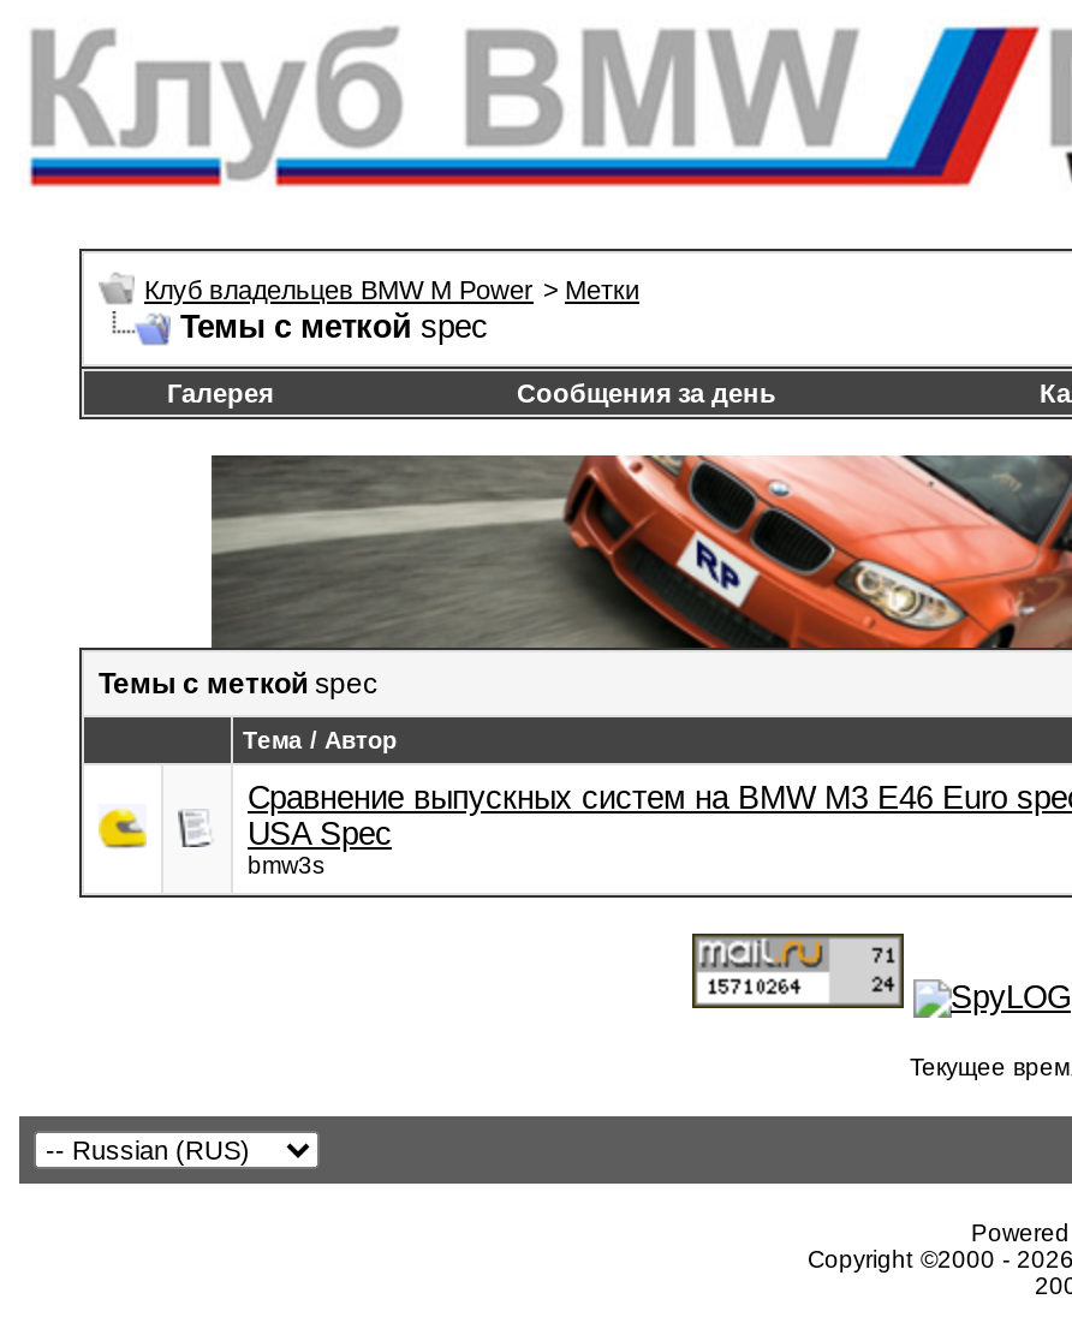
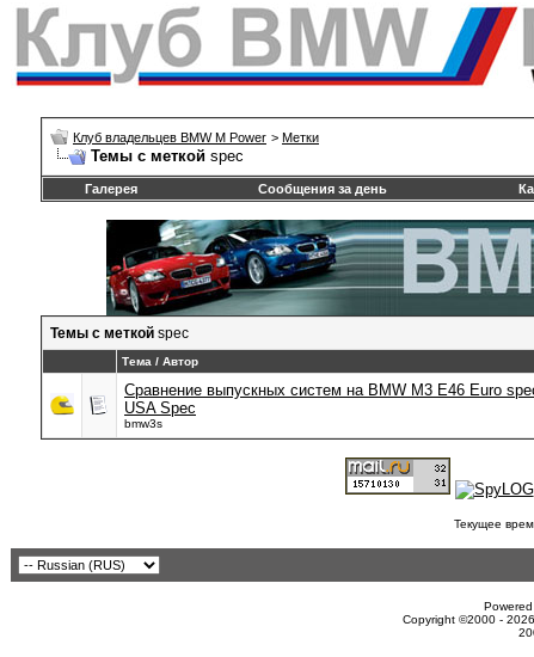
[209,453,1065,650] [image] -> [106,219,530,317] [image]

